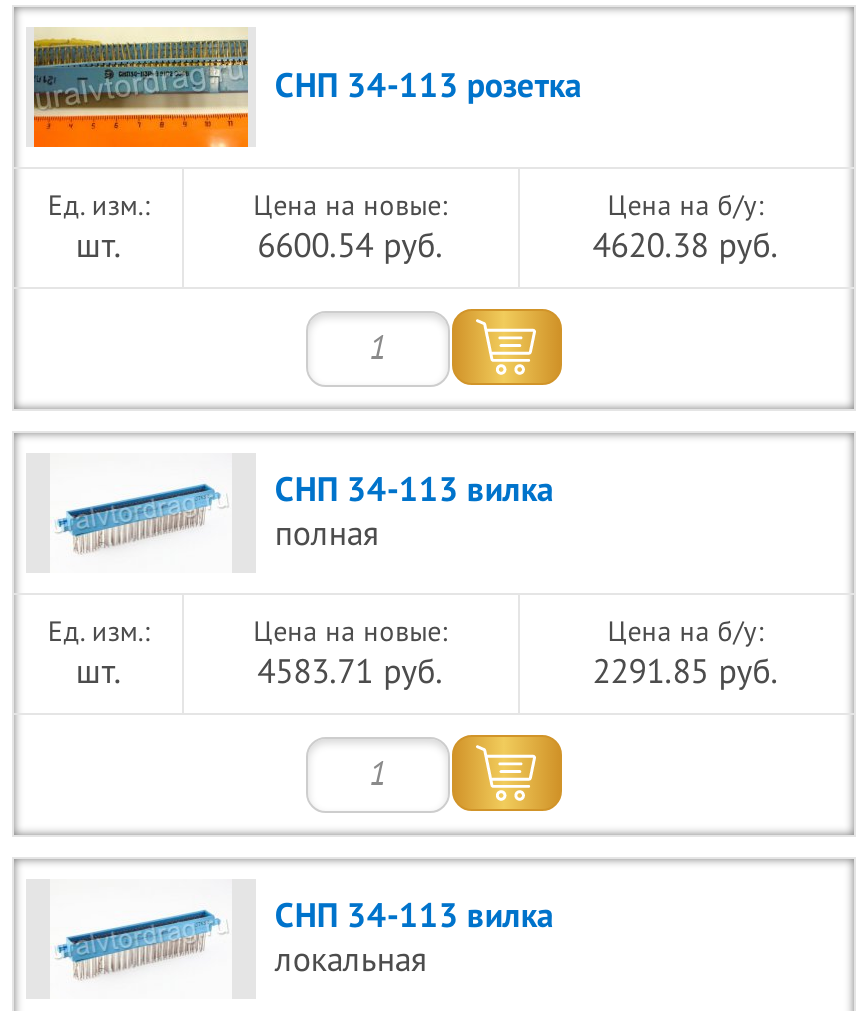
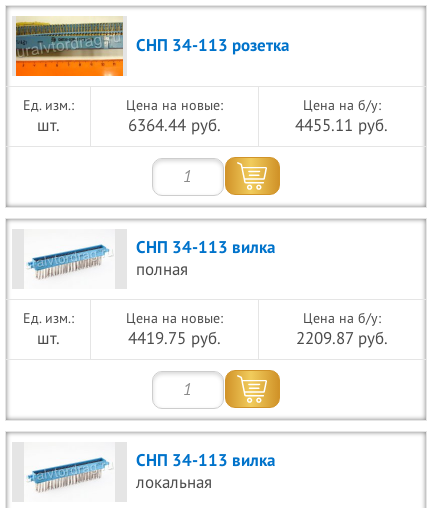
[257,227,443,267] 6600.54 руб. -> [128,116,221,136] 6364.44 руб.
[592,227,778,267] 4620.38 руб. -> [295,116,388,136] 4455.11 руб.
[257,653,443,693] 4583.71 руб. -> [128,329,221,349] 4419.75 руб.
[592,653,778,693] 2291.85 руб. -> [296,329,388,349] 2209.87 руб.

